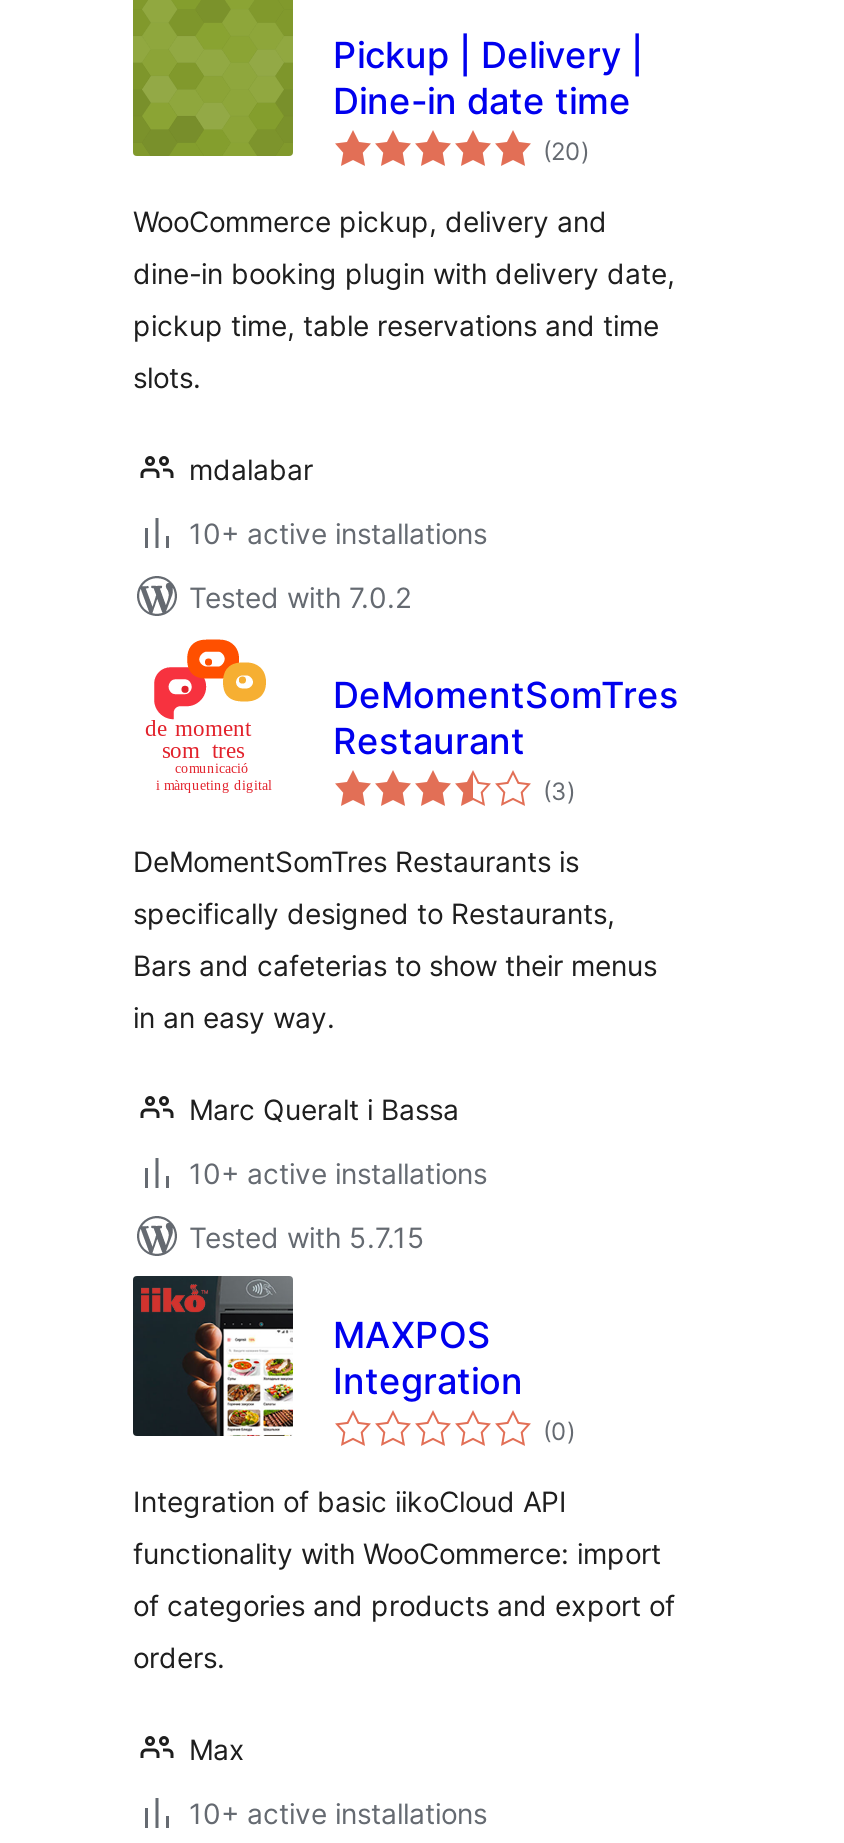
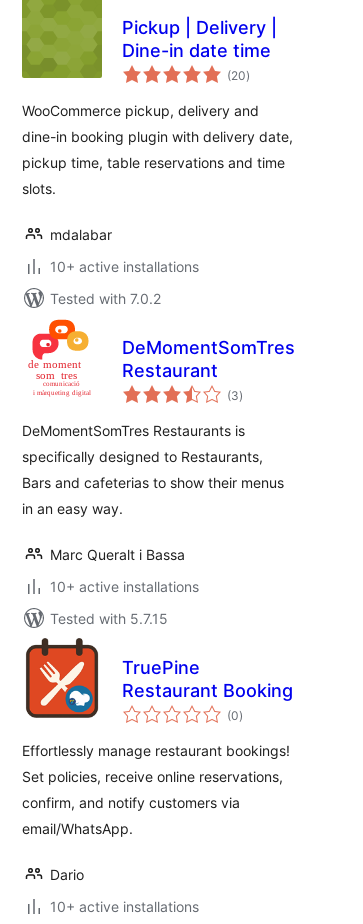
[131,1274,523,1438] [image] | MAXPOS | Integration -> [22,637,293,719] [image] | TruePine | Restaurant Booking
[133,1484,567,1518] Integration of basic iikoCloud API -> [22,742,290,759] Effortlessly manage restaurant bookings!
[133,1536,661,1570] functionality with WooCommerce: import -> [22,768,283,785] Set policies, receive online reservations,
[133,1588,675,1622] of categories and products and export of -> [22,794,240,811] confirm, and notify customers via
[133,1640,225,1674] orders. -> [22,820,133,837] email/WhatsApp.
[189,1732,245,1766] Max -> [50,866,84,883] Dario

